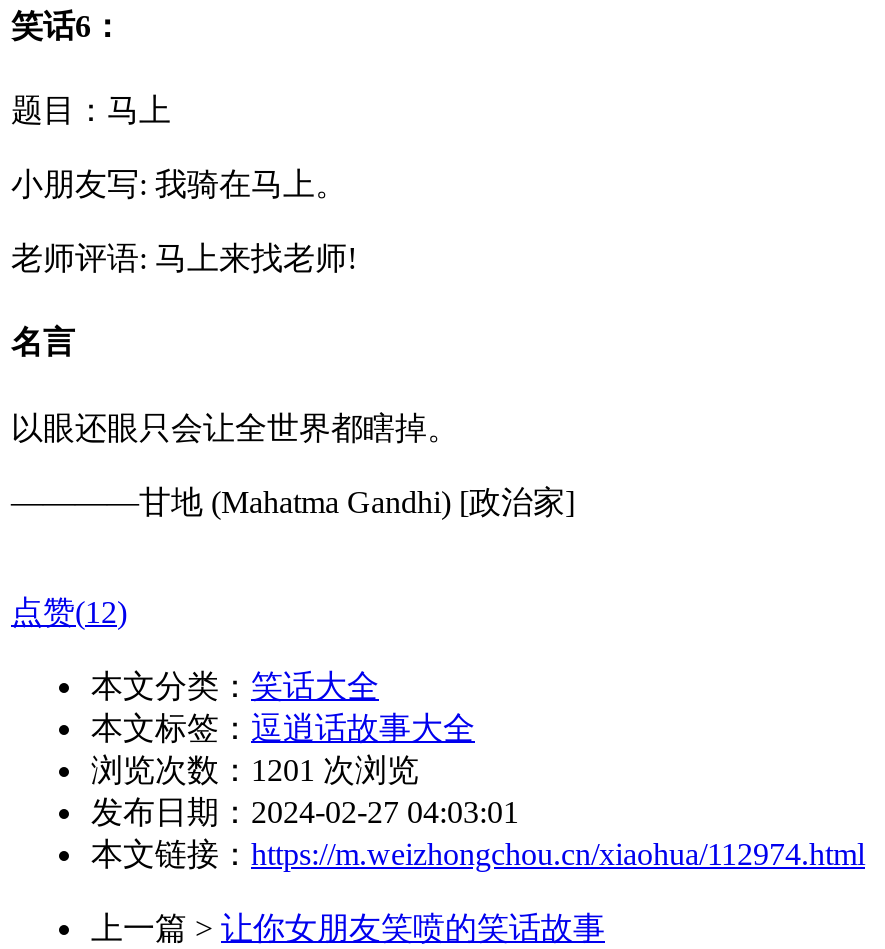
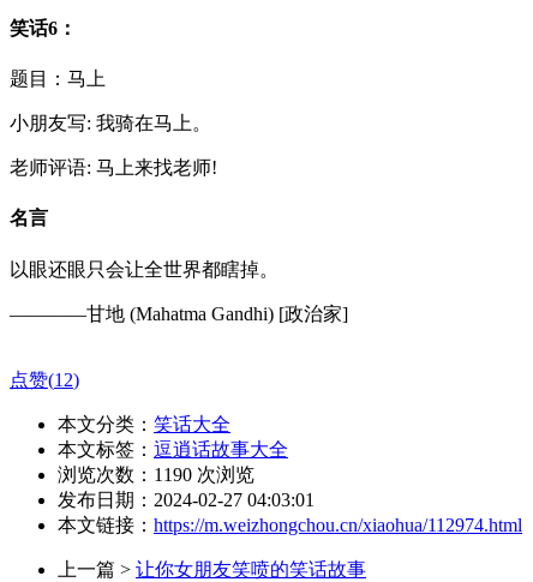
[91,752,419,786] 浏览次数：1201次浏览 -> [58,464,254,484] 浏览次数：1190次浏览

